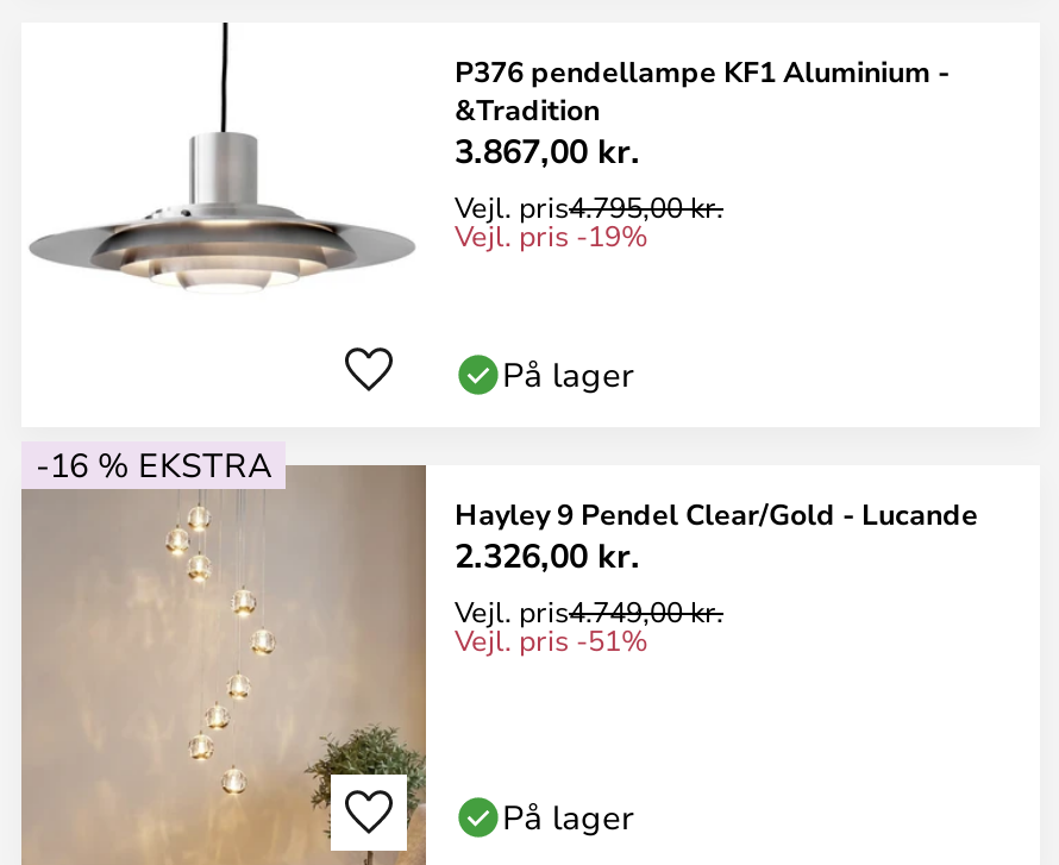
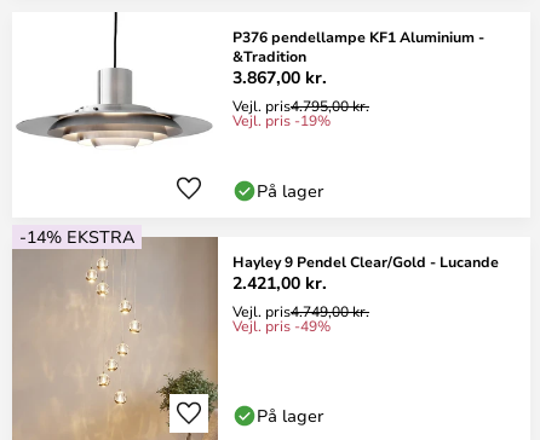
[36,441,271,487] -16 % EKSTRA -> [19,225,134,248] -14% EKSTRA
[455,532,640,577] 2.326,00 kr. -> [232,271,327,294] 2.421,00 kr.
[455,620,647,658] Vejl. pris -51% -> [232,315,331,335] Vejl. pris -49%

